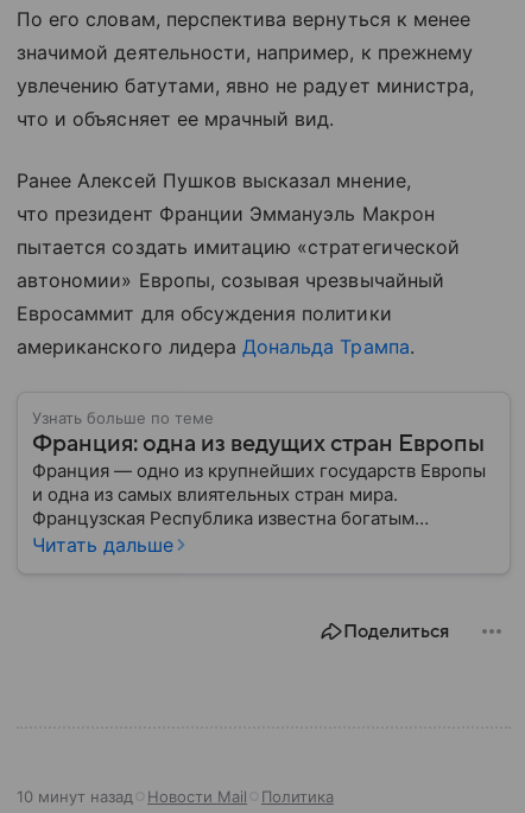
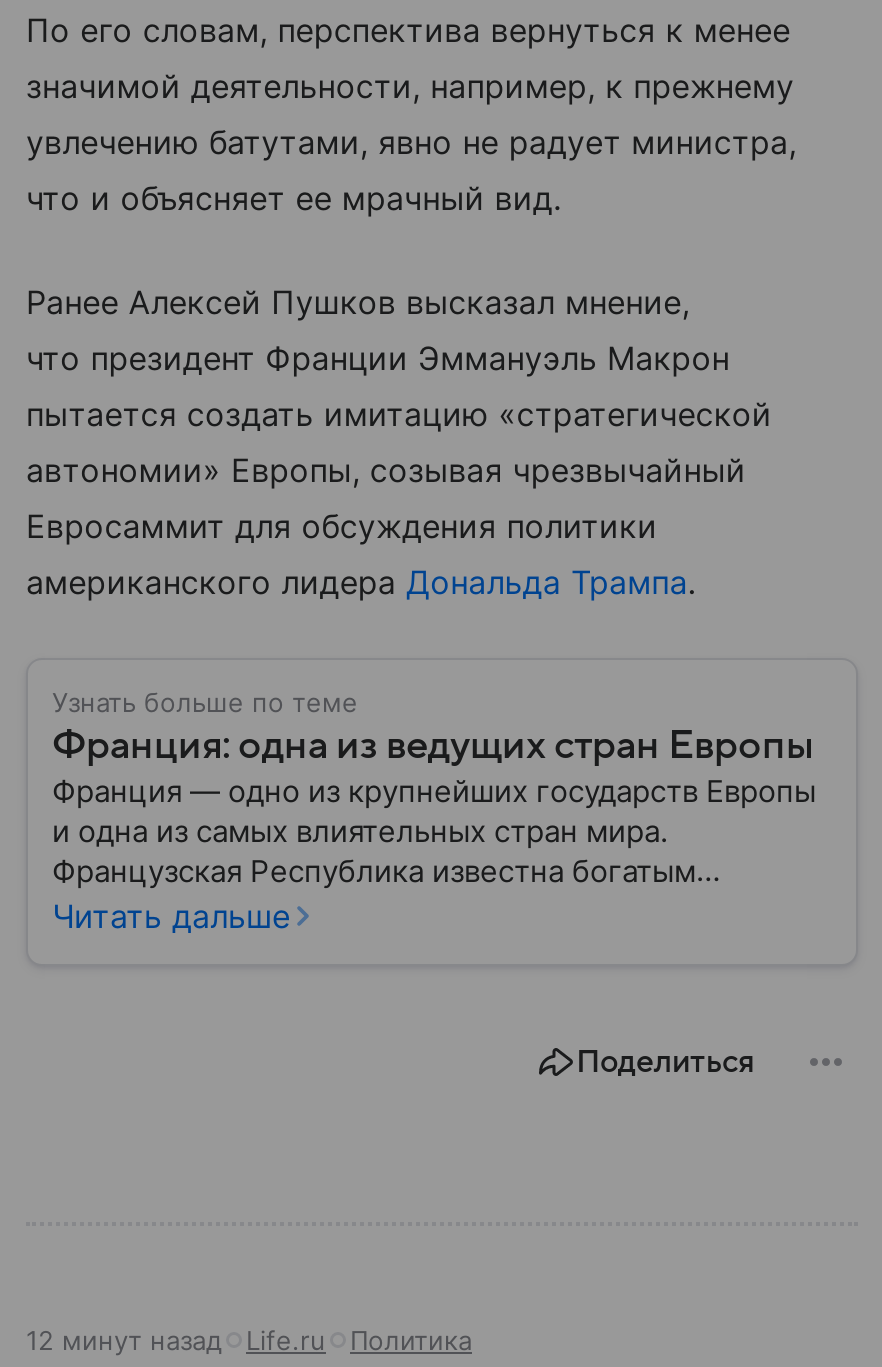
[17,787,247,806] 10 минут назад | Новости Mail -> [26,1323,326,1355] 12 минут назад | Life.ru

